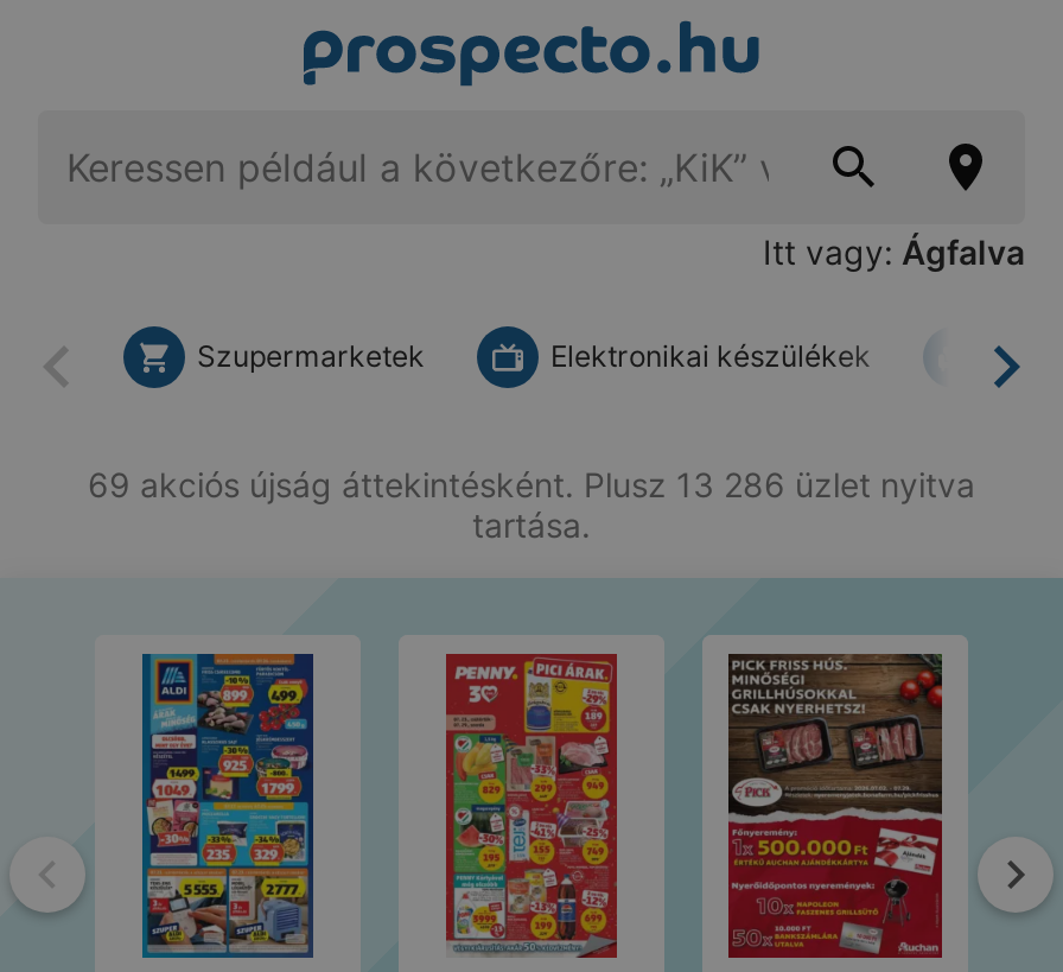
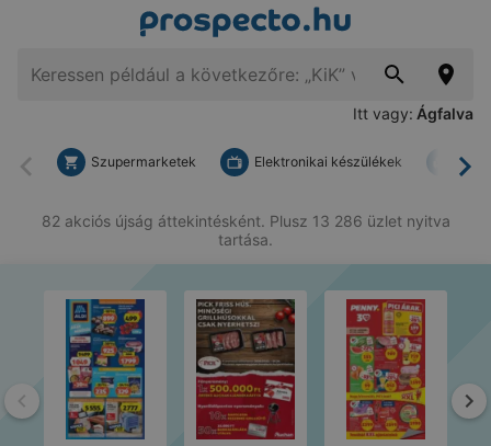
[88,465,975,505] 69 akciós újság áttekintésként. Plusz 13 286 üzlet nyitva -> [41,212,450,230] 82 akciós újság áttekintésként. Plusz 13 286 üzlet nyitva
[425,652,638,958] [image] -> [195,298,296,441] [image]
[726,652,944,960] [image] -> [336,298,435,441] [image]

